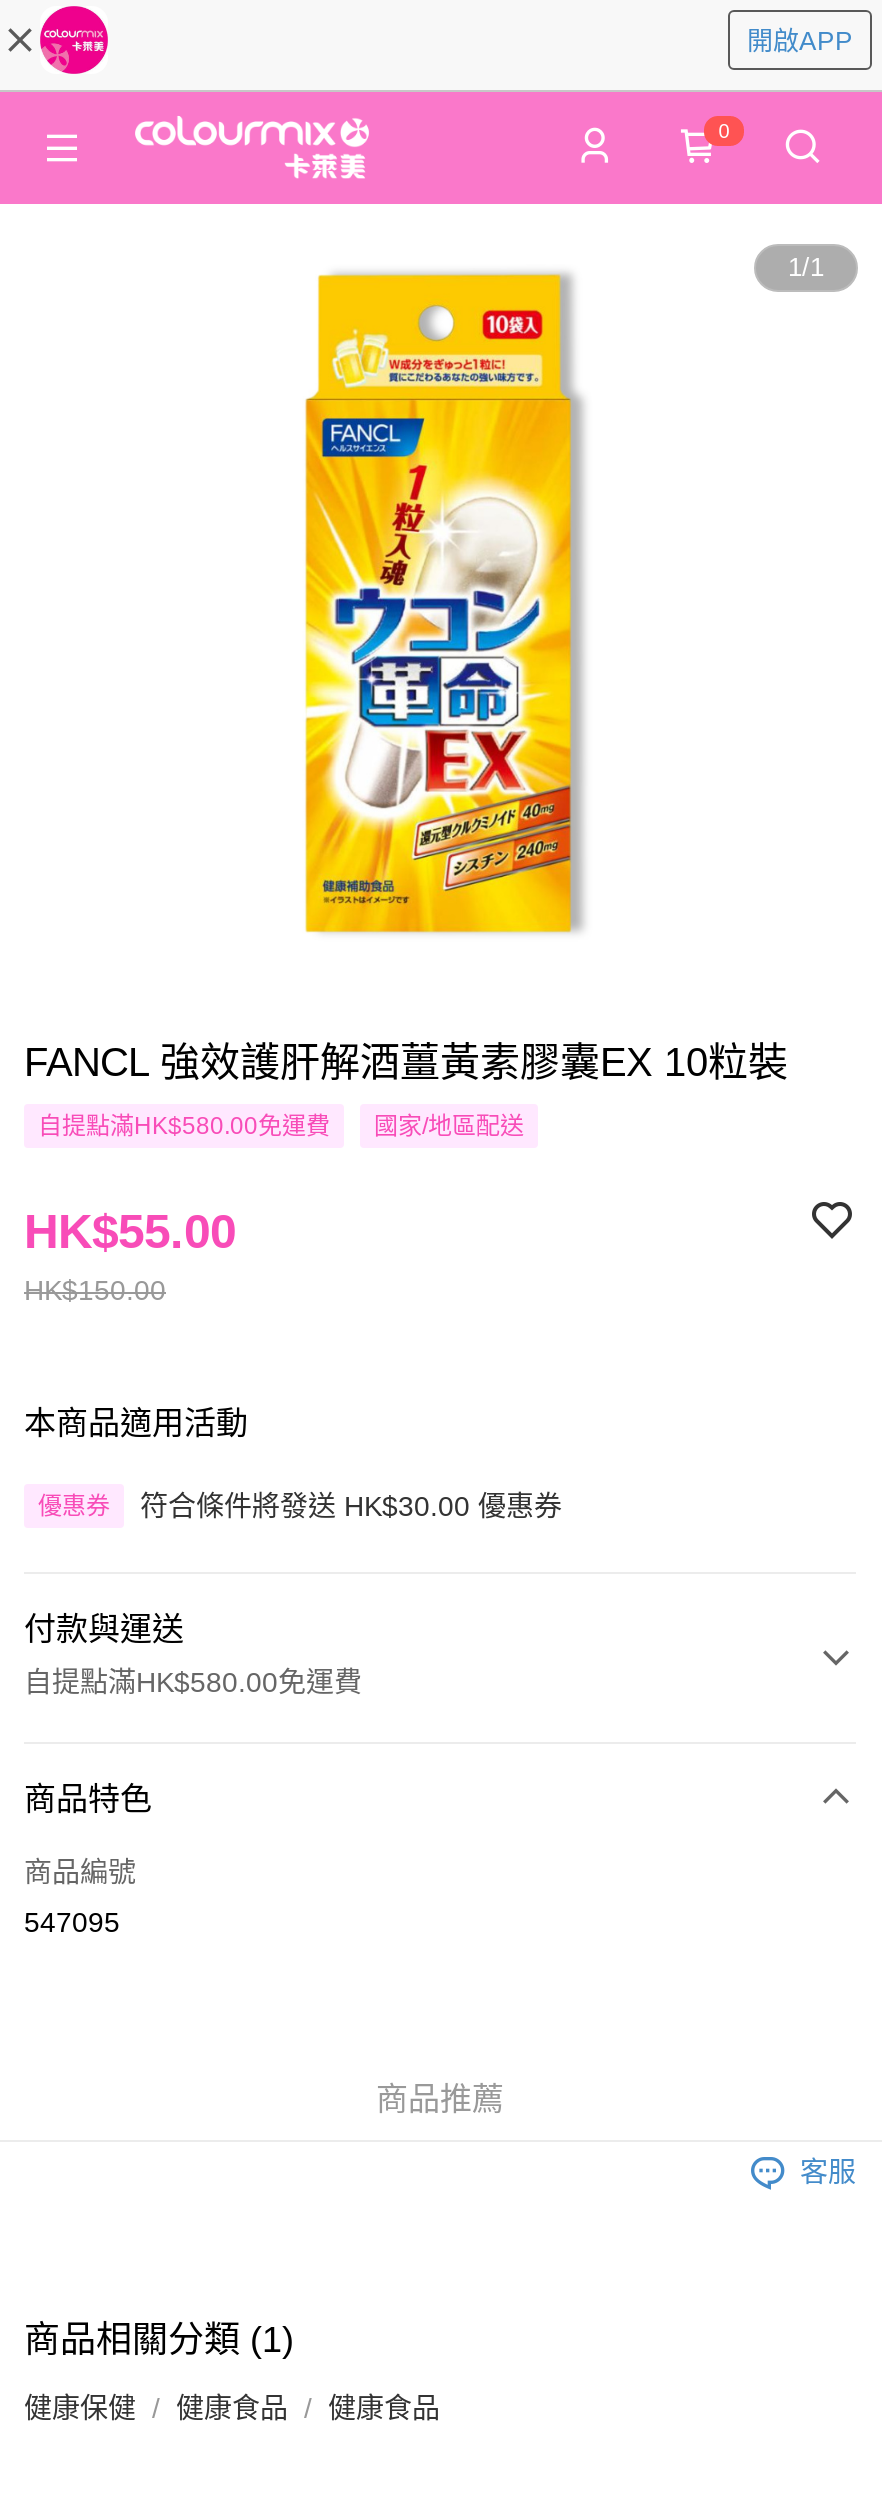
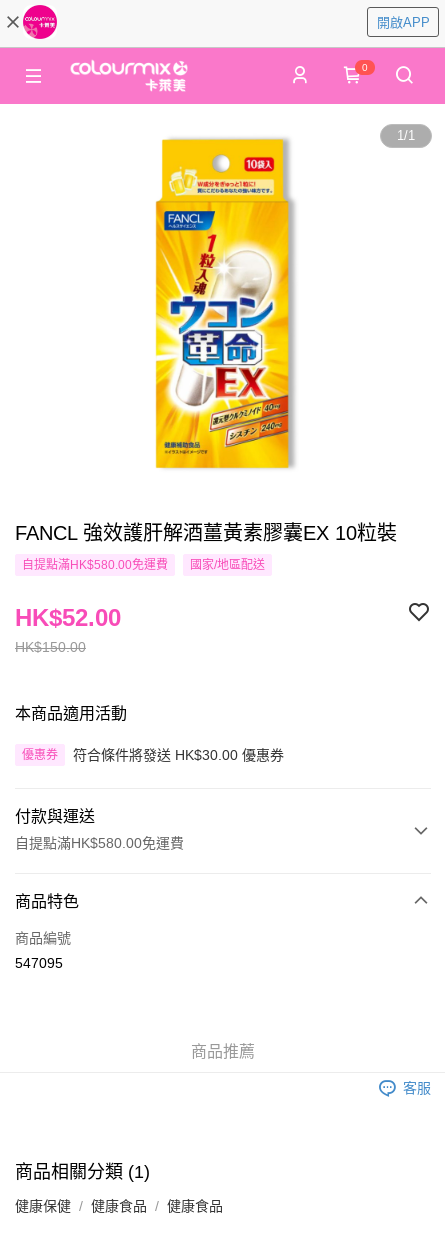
[24,1204,236,1258] HK$55.00 -> [15,604,121,631] HK$52.00

